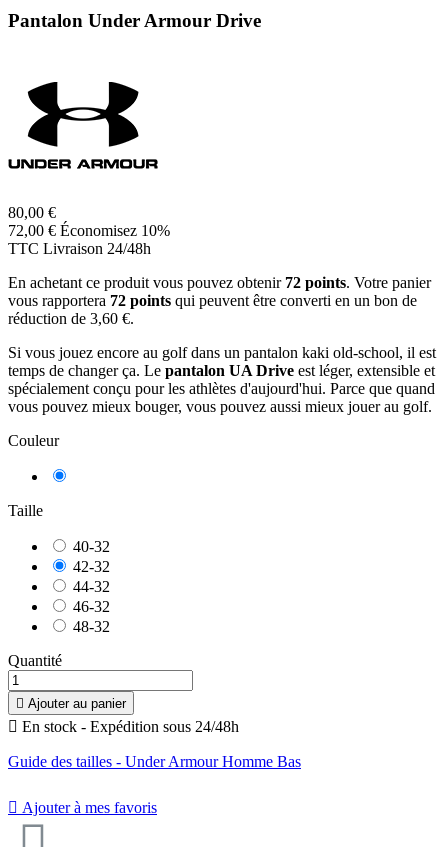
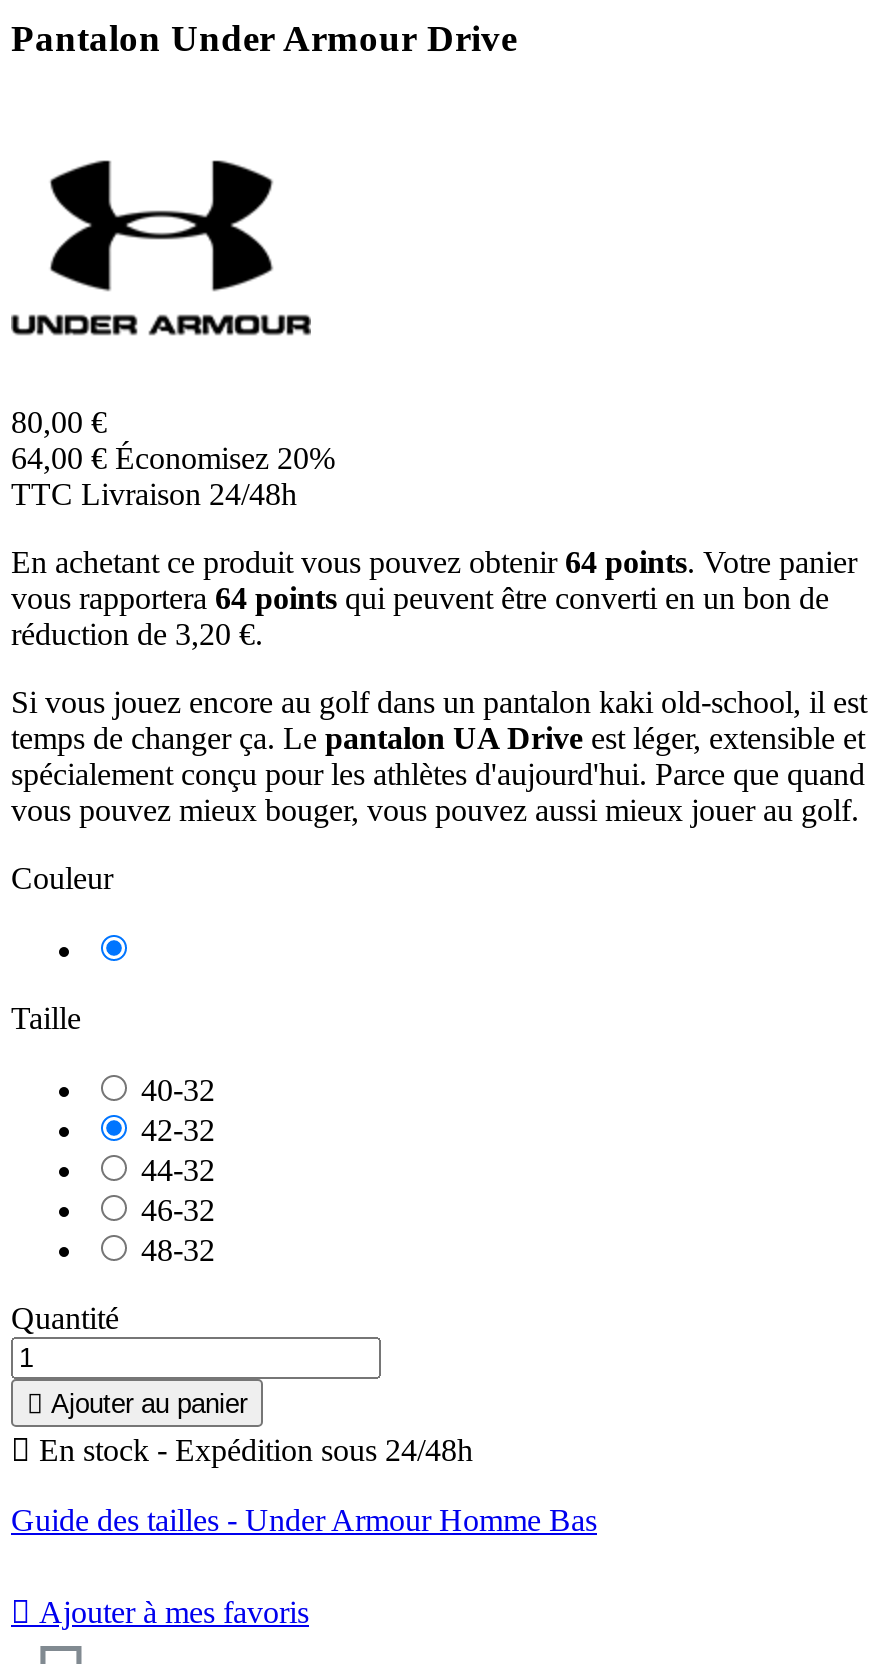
[8,222,170,239] 72,00 € Économisez 10% -> [11,442,335,476] 64,00 € Économisez 20%
[8,274,431,291] En achetant ce produit vous pouvez obtenir 72 points. Votre panier -> [11,546,857,580] En achetant ce produit vous pouvez obtenir 64 points. Votre panier
[8,292,417,309] vous rapportera72 points qui peuvent être converti en un bon de -> [11,582,829,616] vous rapportera64 points qui peuvent être converti en un bon de
[8,310,134,327] réduction de 3,60 €. -> [11,618,263,652] réduction de 3,20 €.

